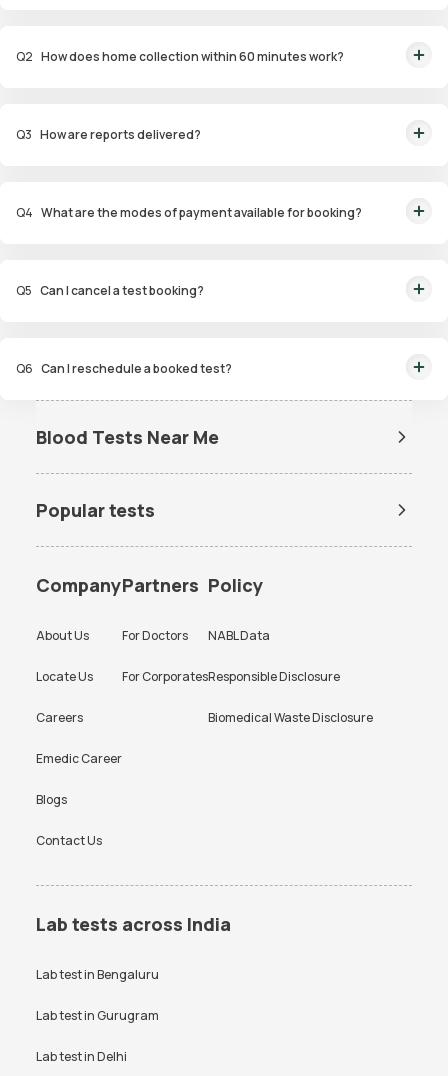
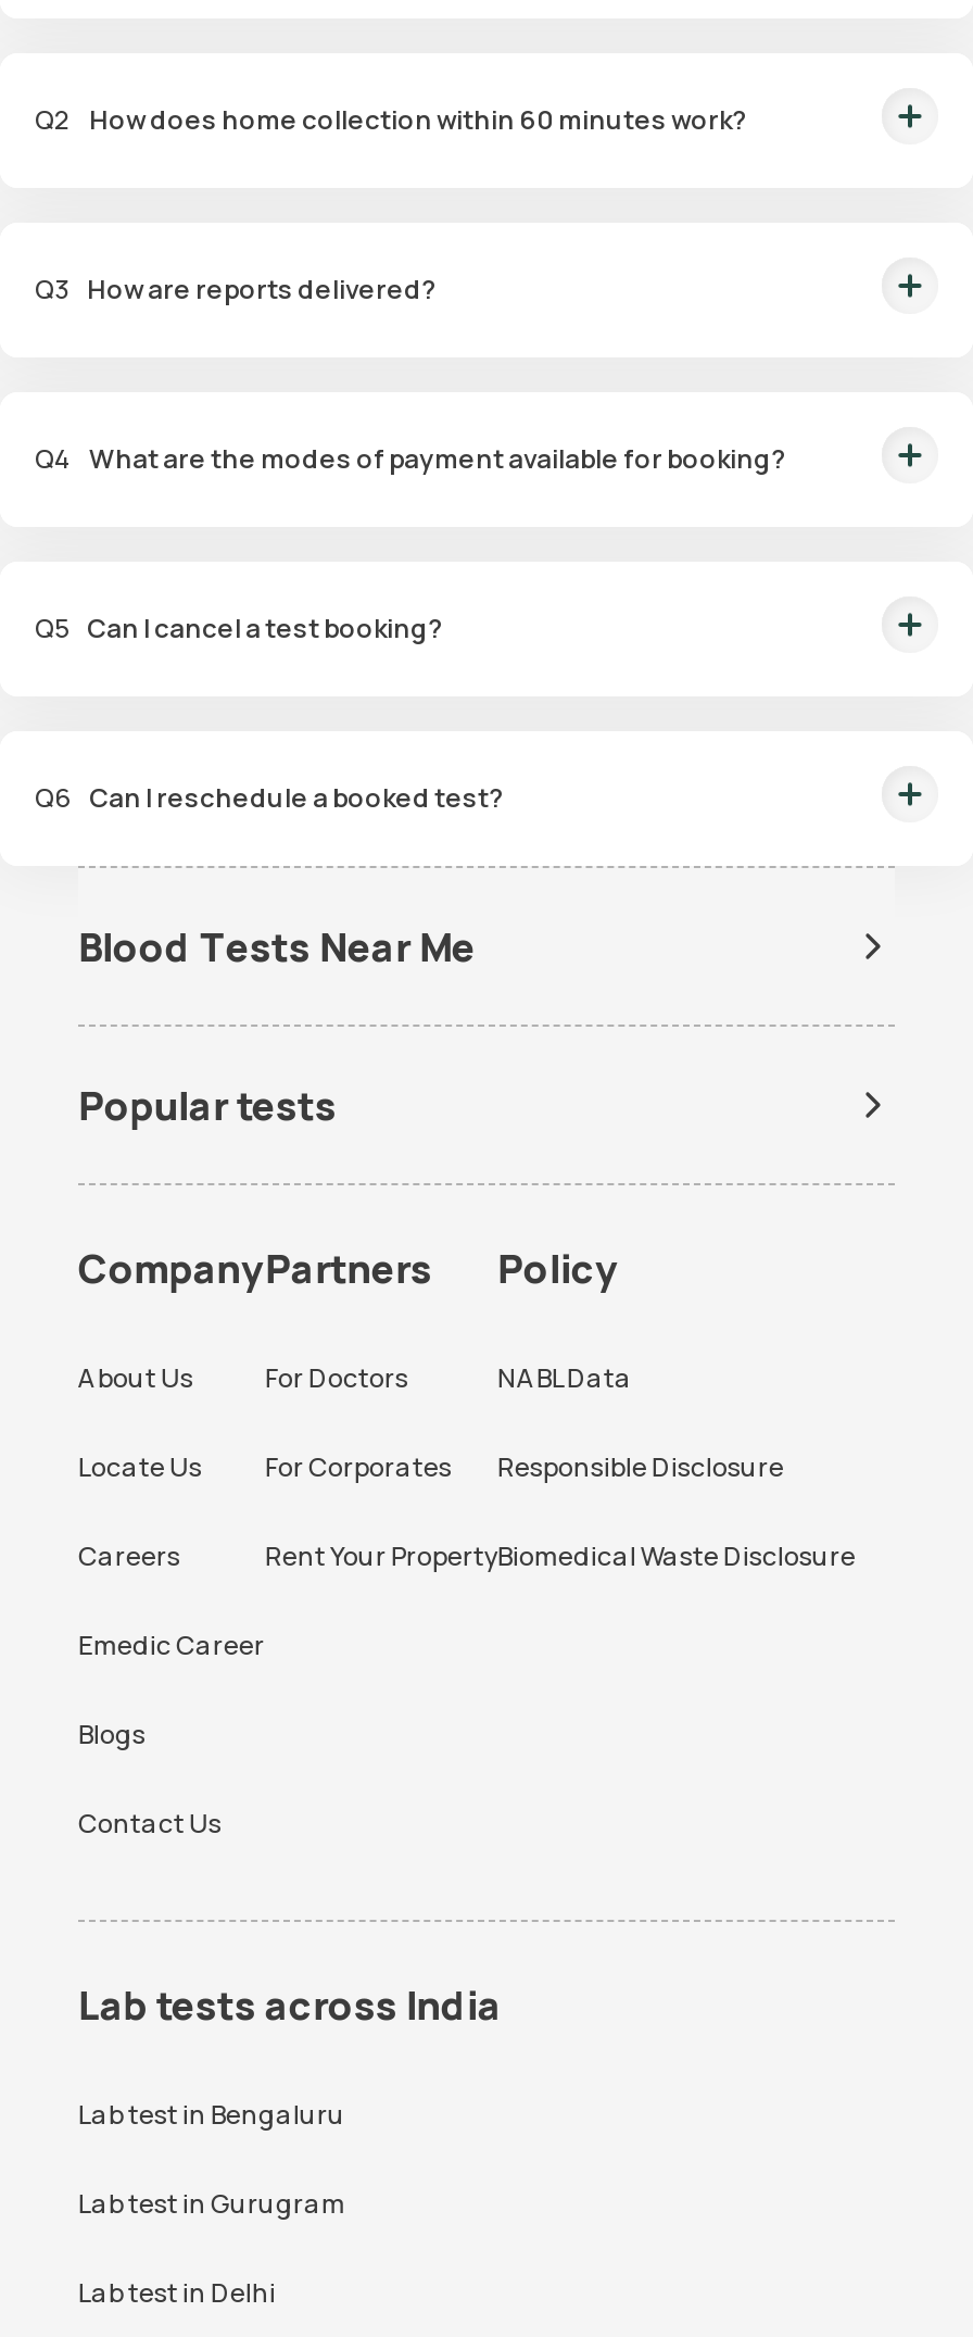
none -> [265,1537,497,1574] Rent Your Property

